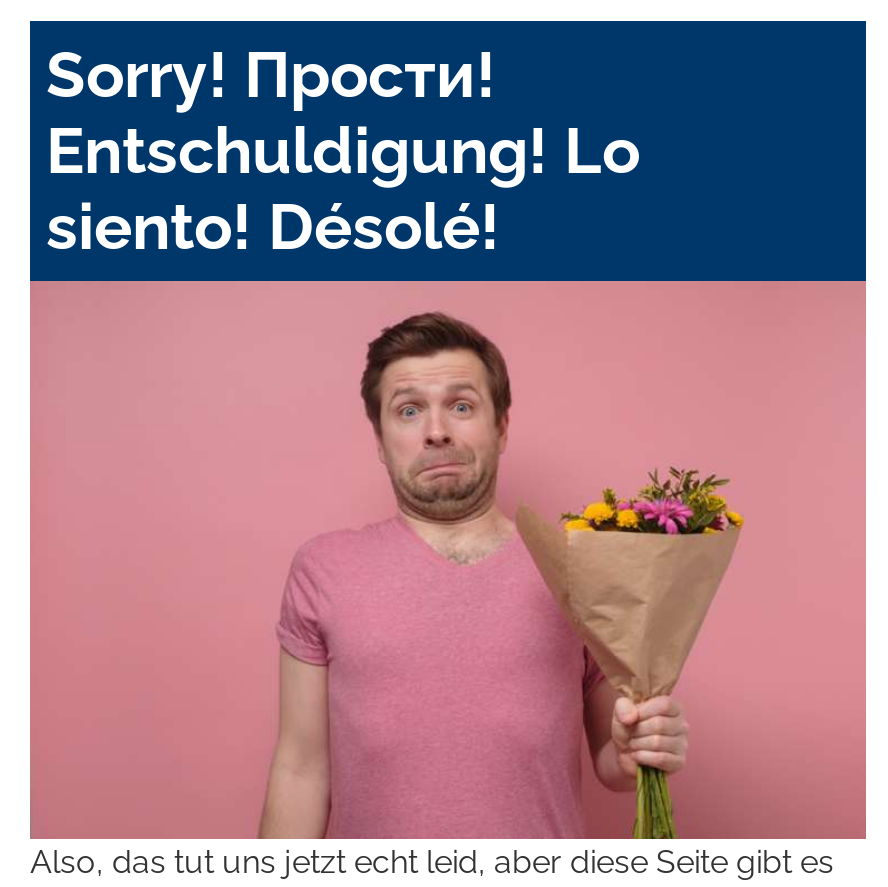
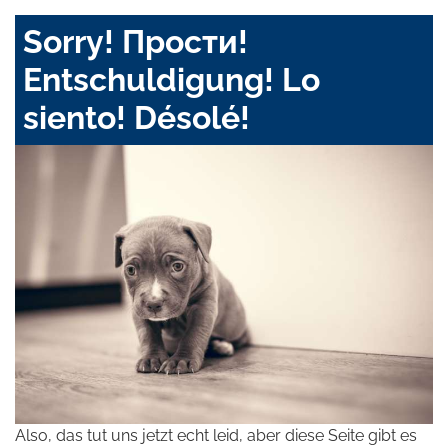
[30,279,866,839] [image] -> [14,144,433,424] [image]

